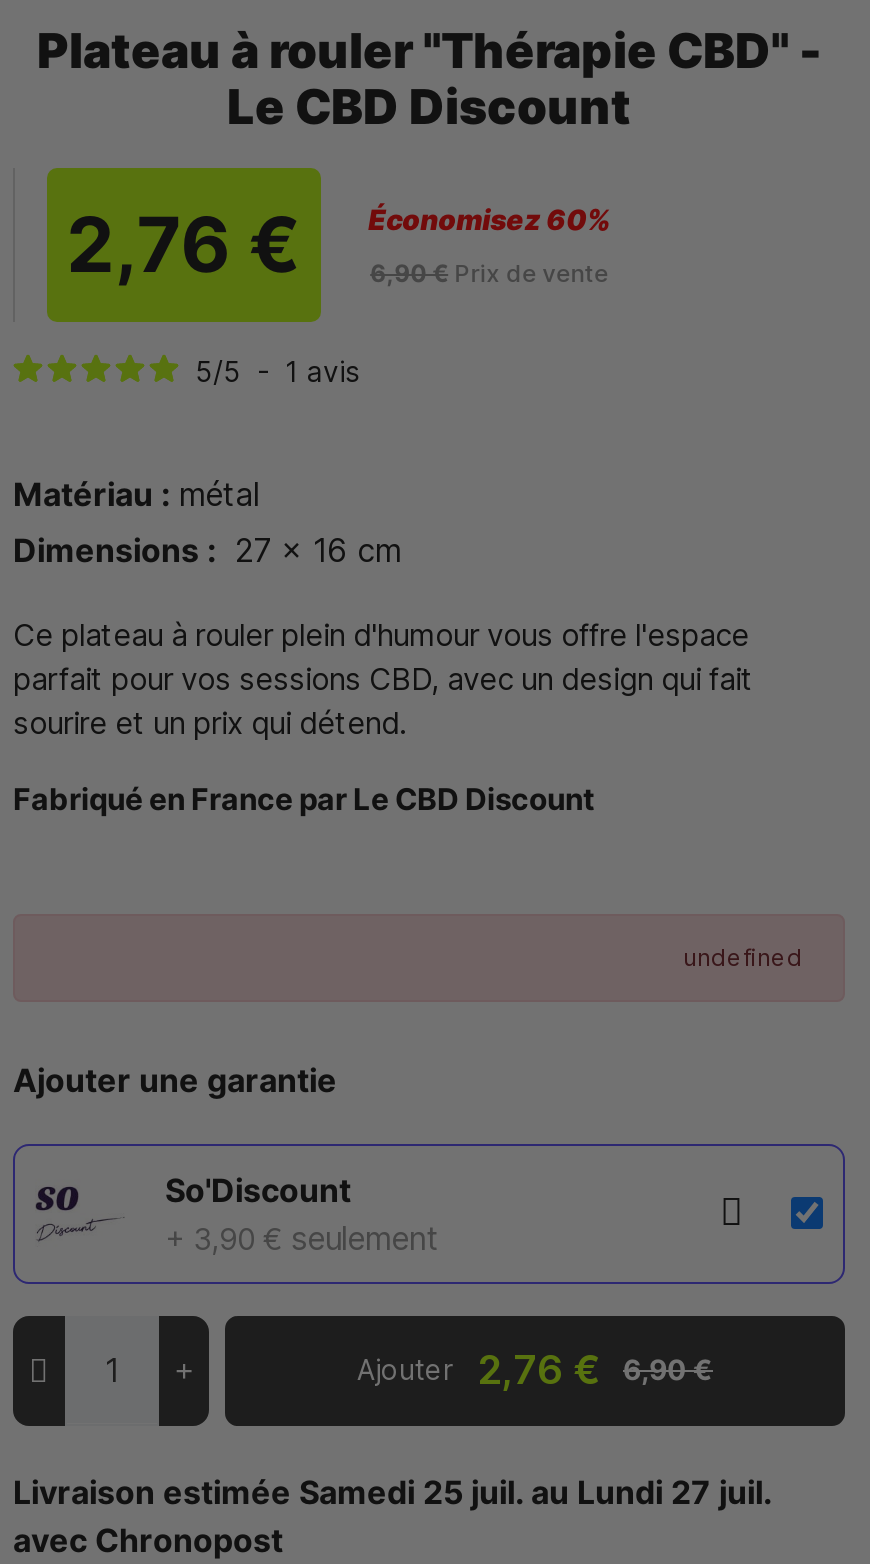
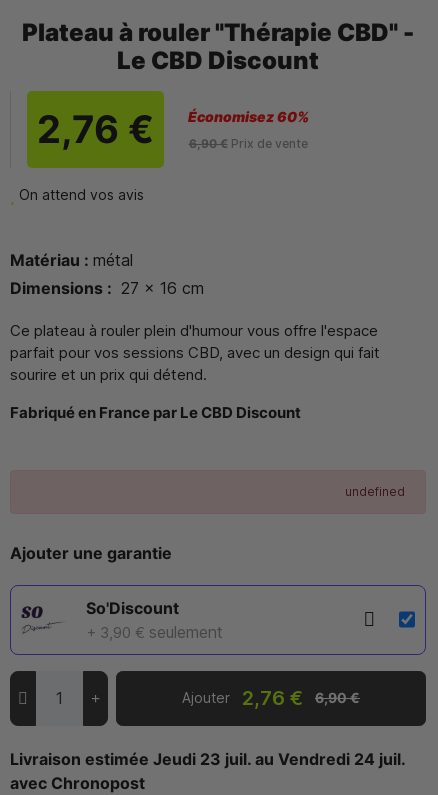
[195,353,359,387] 5/5 - 1 avis -> [19,186,144,203] On attend vos avis
[13,1471,771,1511] Livraison estimée Samedi 25 juil. au Lundi 27 juil. -> [10,749,405,769] Livraison estimée Jeudi 23 juil. au Vendredi 24 juil.

